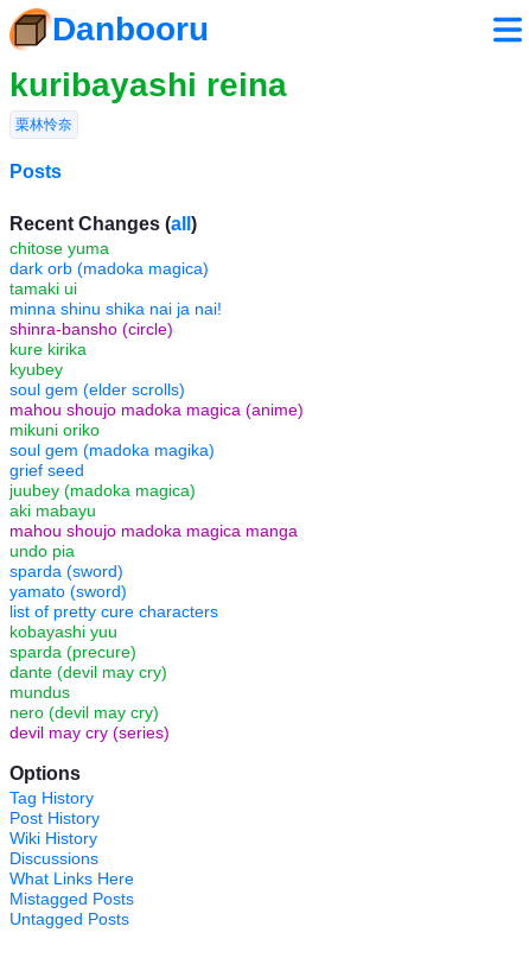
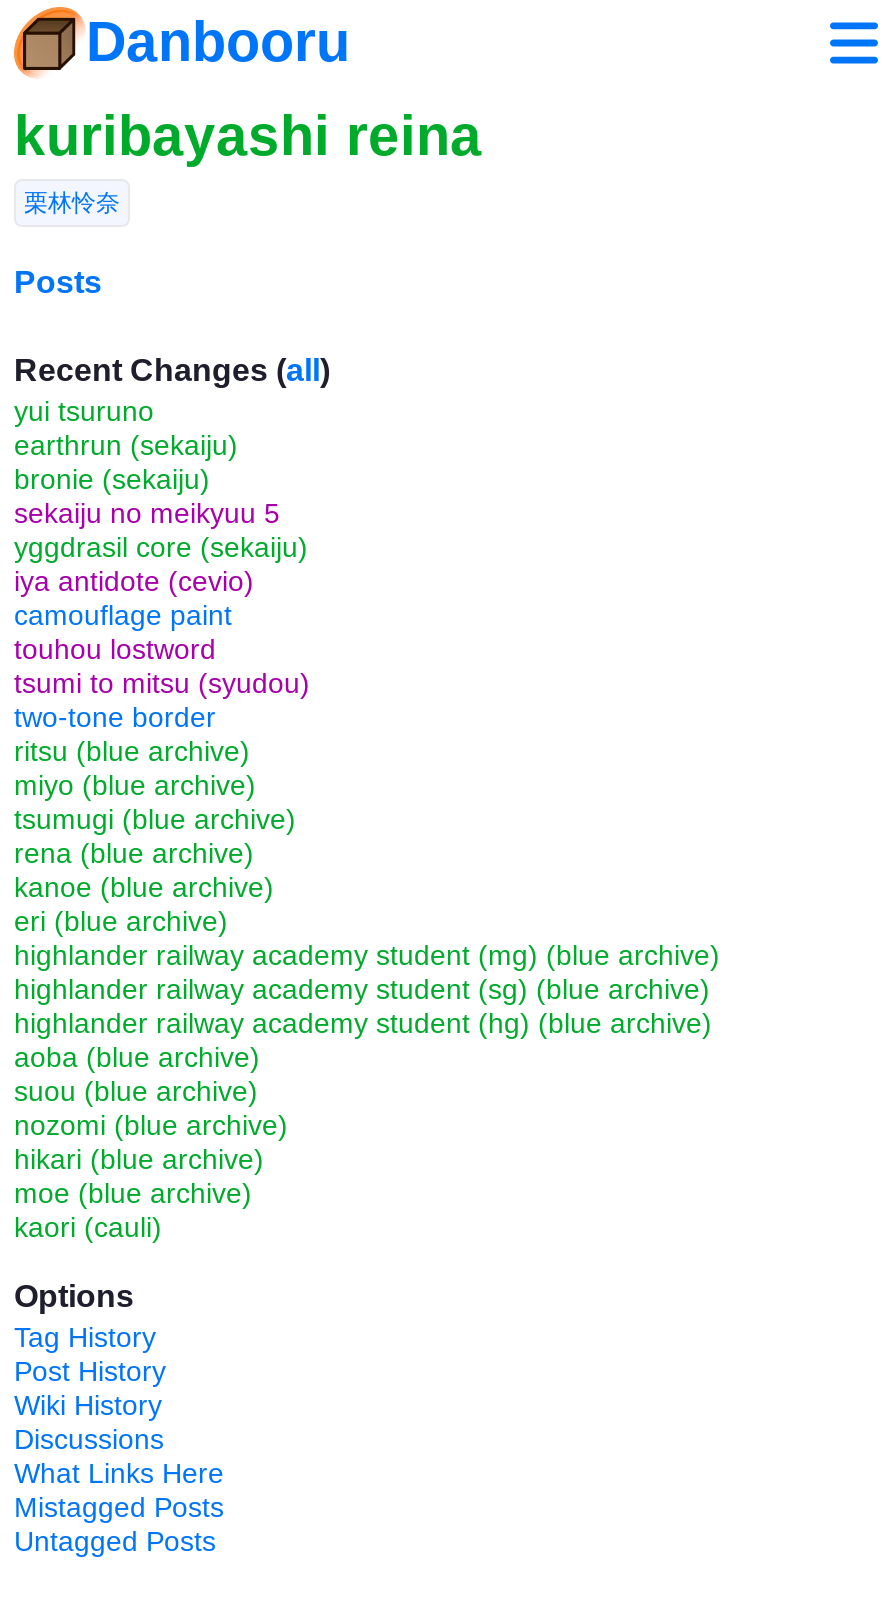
[9,239,304,742] chitose yuma | dark orb (madoka magica) | tamaki ui | minna shinu shika nai ja nai! | shinra-bansho (circle) | kure kirika | kyubey | soul gem (elder scrolls) | mahou shoujo madoka magica (anime) | mikuni oriko | soul gem (madoka magika) | grief seed | juubey (madoka magica) | aki mabayu | mahou shoujo madoka magica manga | undo pia | sparda (sword) | yamato (sword) | list of pretty cure characters | kobayashi yuu | sparda (precure) | dante (devil may cry) | mundus | nero (devil may cry) | devil may cry (series) -> [14,395,720,1243] yui tsuruno | earthrun (sekaiju) | bronie (sekaiju) | sekaiju no meikyuu 5 | yggdrasil core (sekaiju) | iya antidote (cevio) | camouflage paint | touhou lostword | tsumi to mitsu (syudou) | two-tone border | ritsu (blue archive) | miyo (blue archive) | tsumugi (blue archive) | rena (blue archive) | kanoe (blue archive) | eri (blue archive) | highlander railway academy student (mg) (blue archive) | highlander railway academy student (sg) (blue archive) | highlander railway academy student (hg) (blue archive) | aoba (blue archive) | suou (blue archive) | nozomi (blue archive) | hikari (blue archive) | moe (blue archive) | kaori (cauli)

